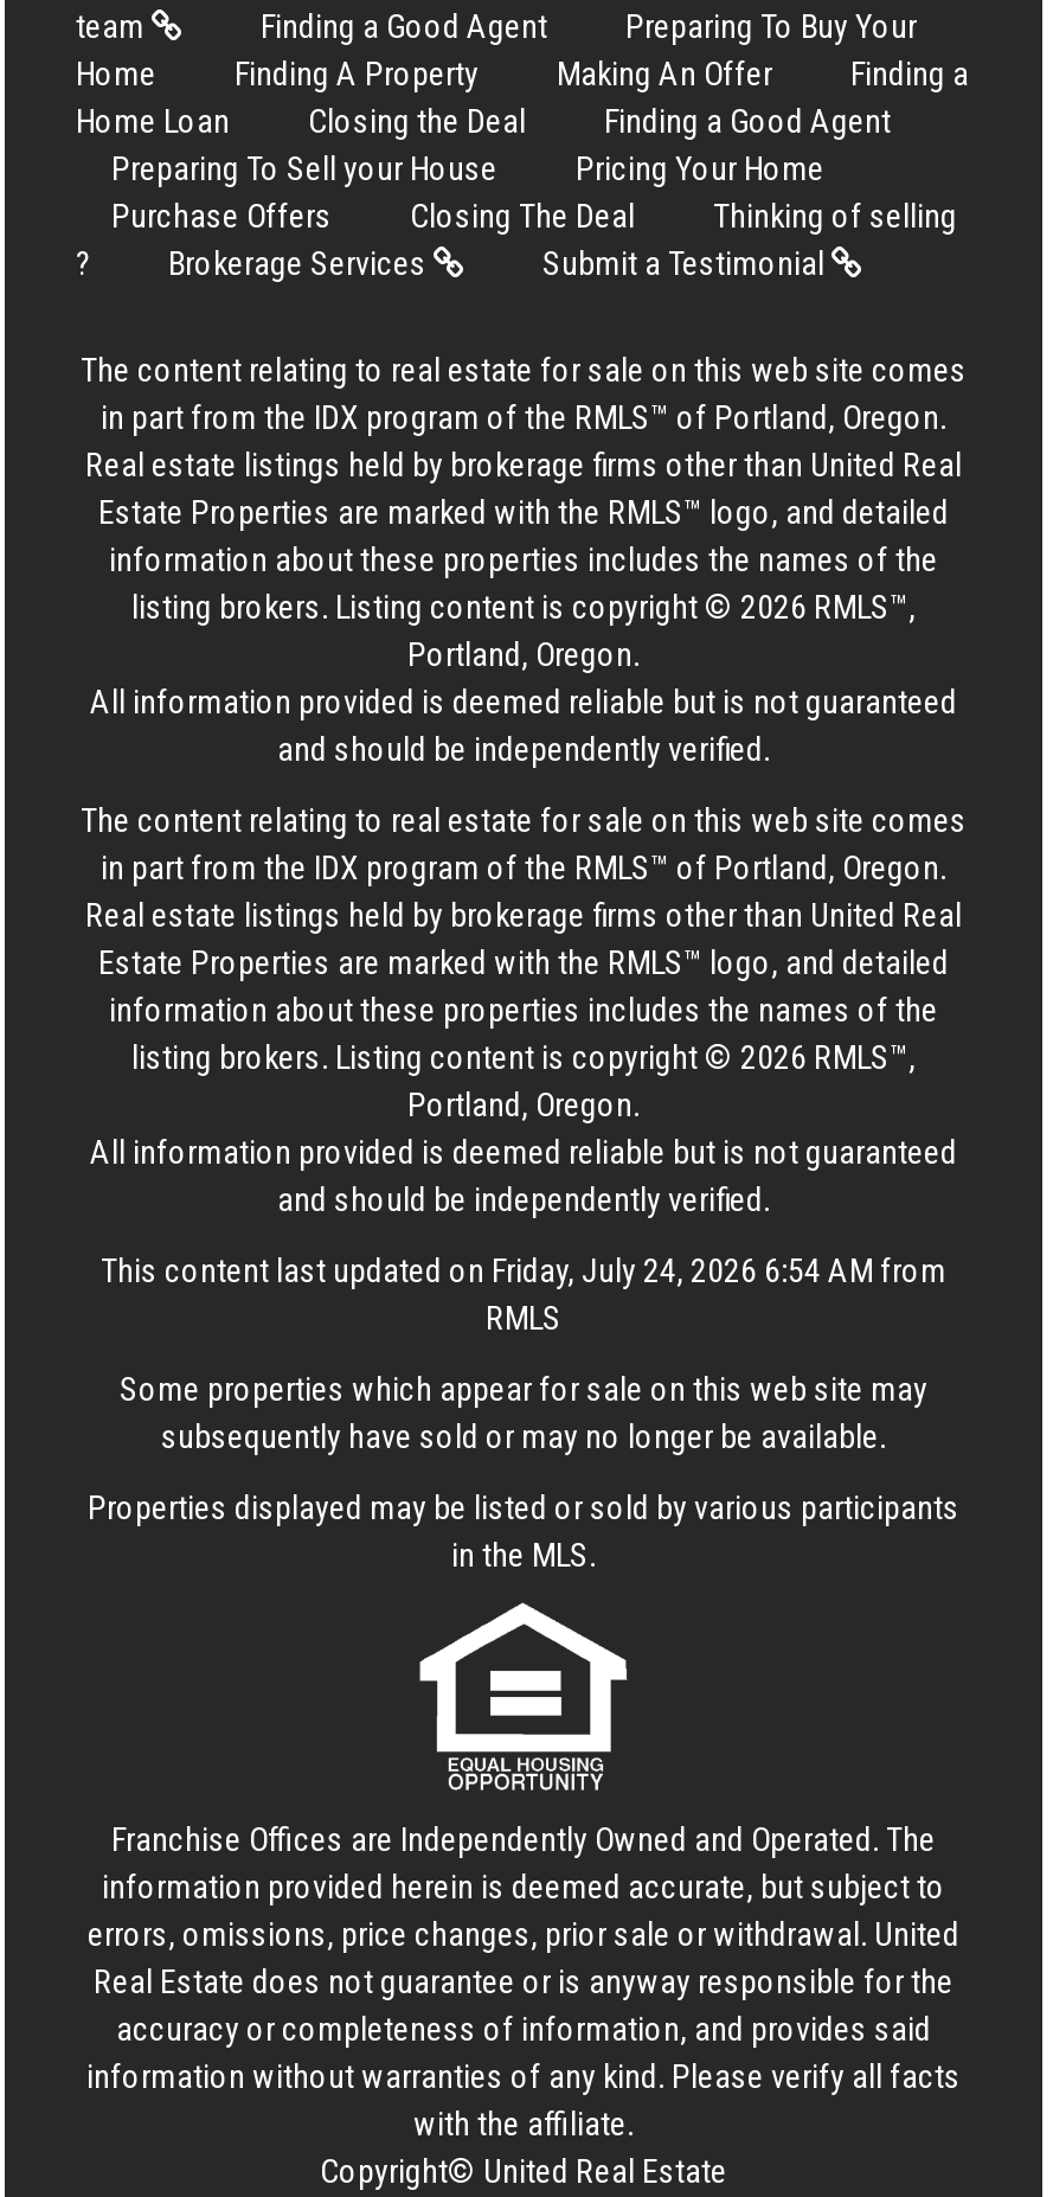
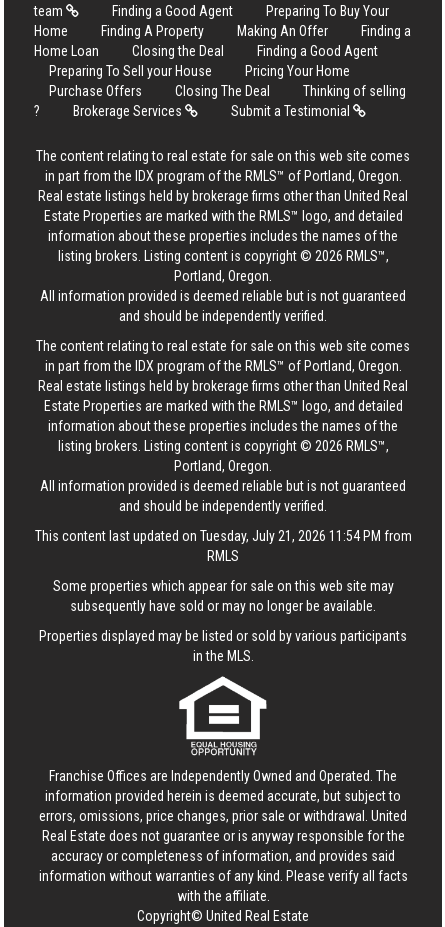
[101,1251,946,1289] This content last updated on Friday, July 24, 2026 6:54 AM from -> [34,528,411,544] This content last updated on Tuesday, July 21, 2026 11:54 PM from

